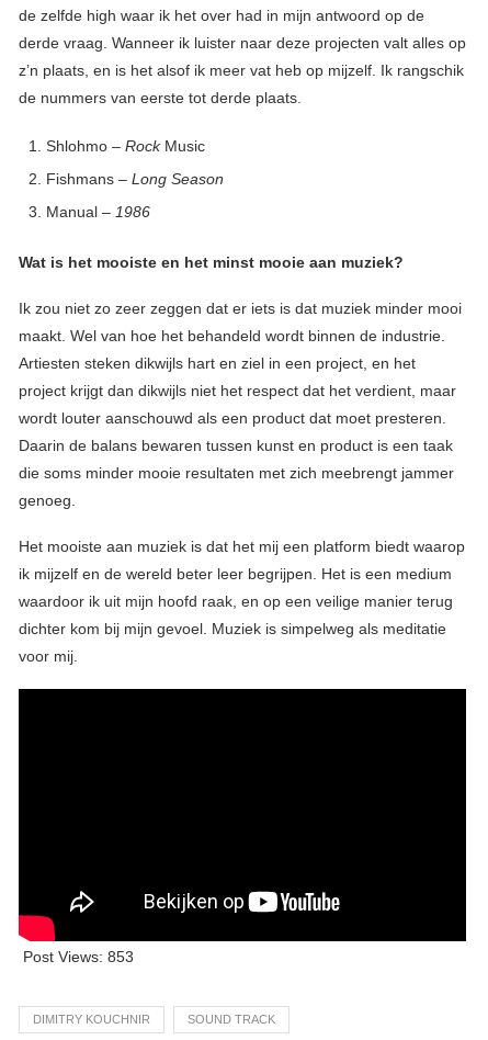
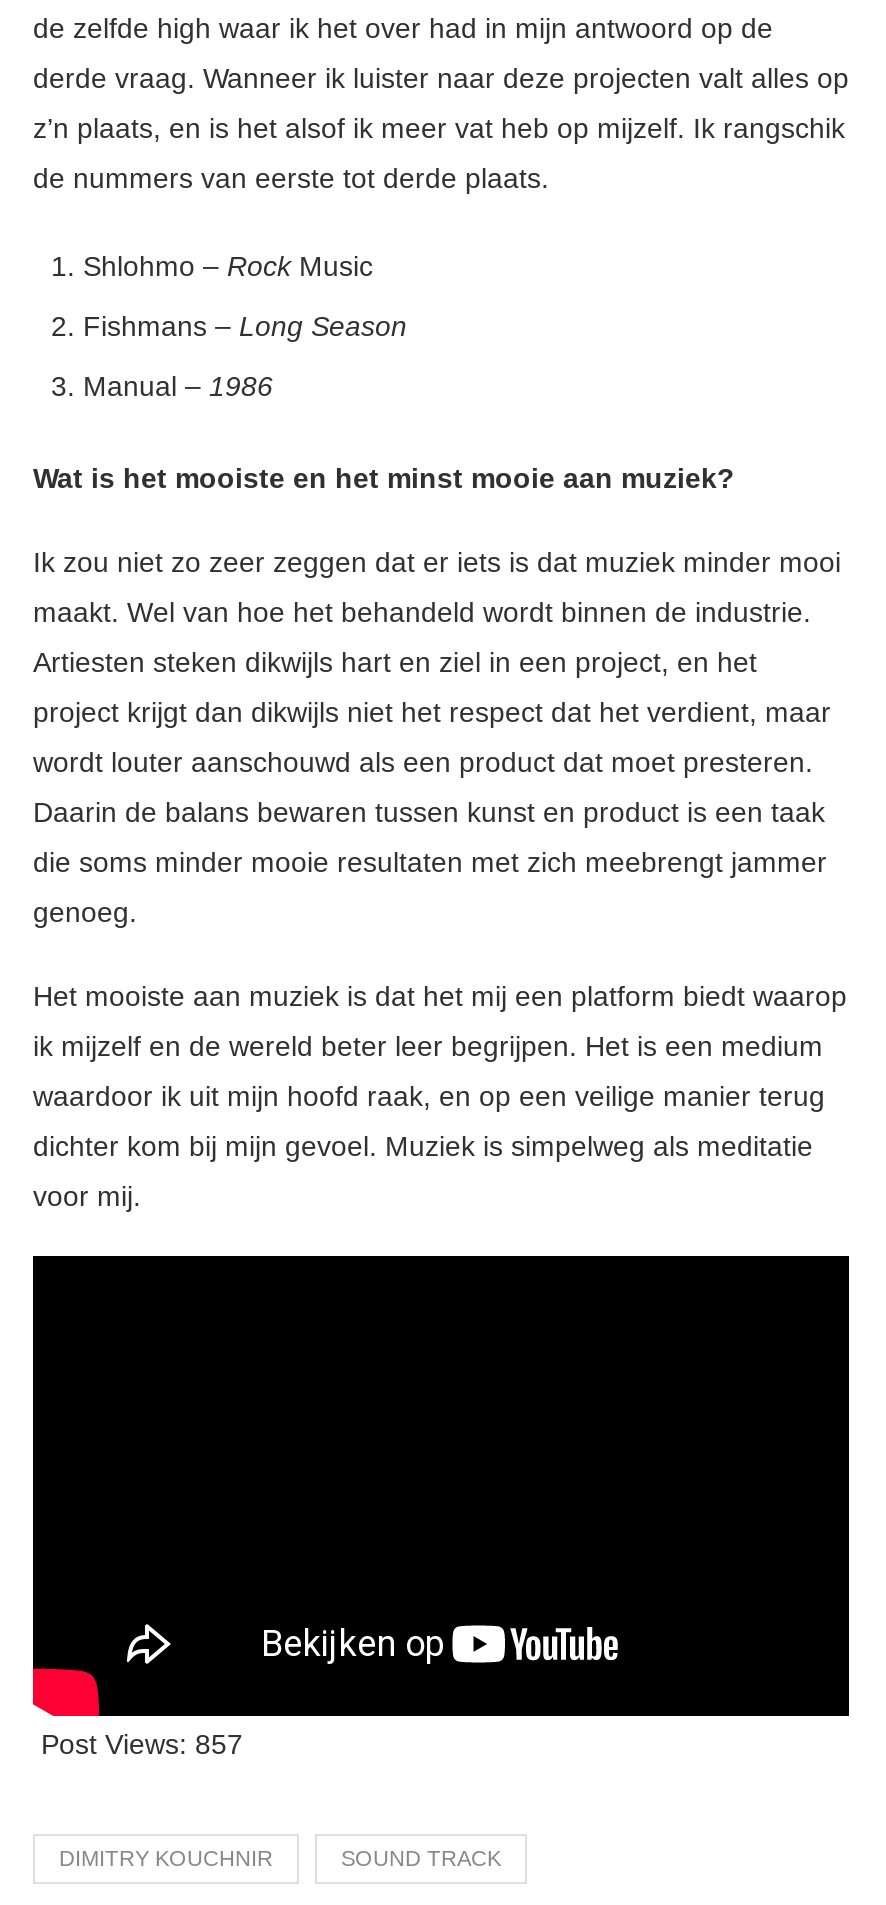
[23,948,134,965] Post Views: 853 -> [41,1728,243,1760] Post Views: 857

